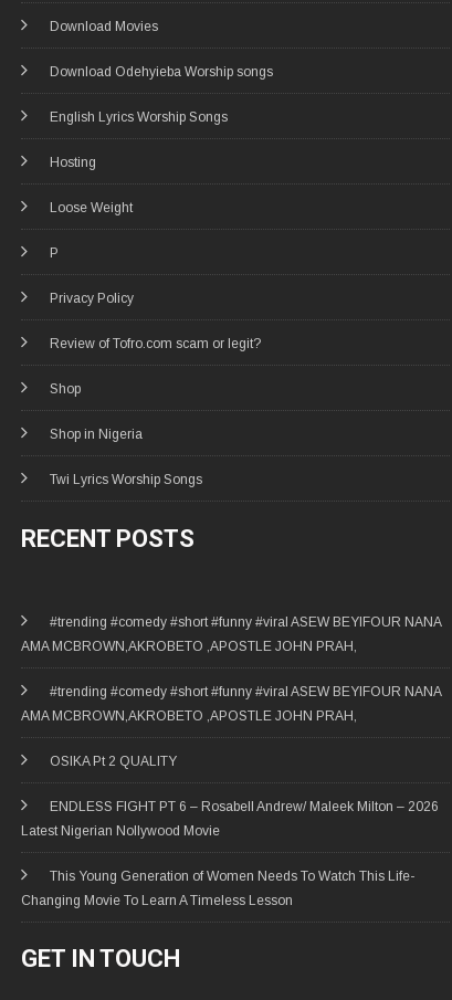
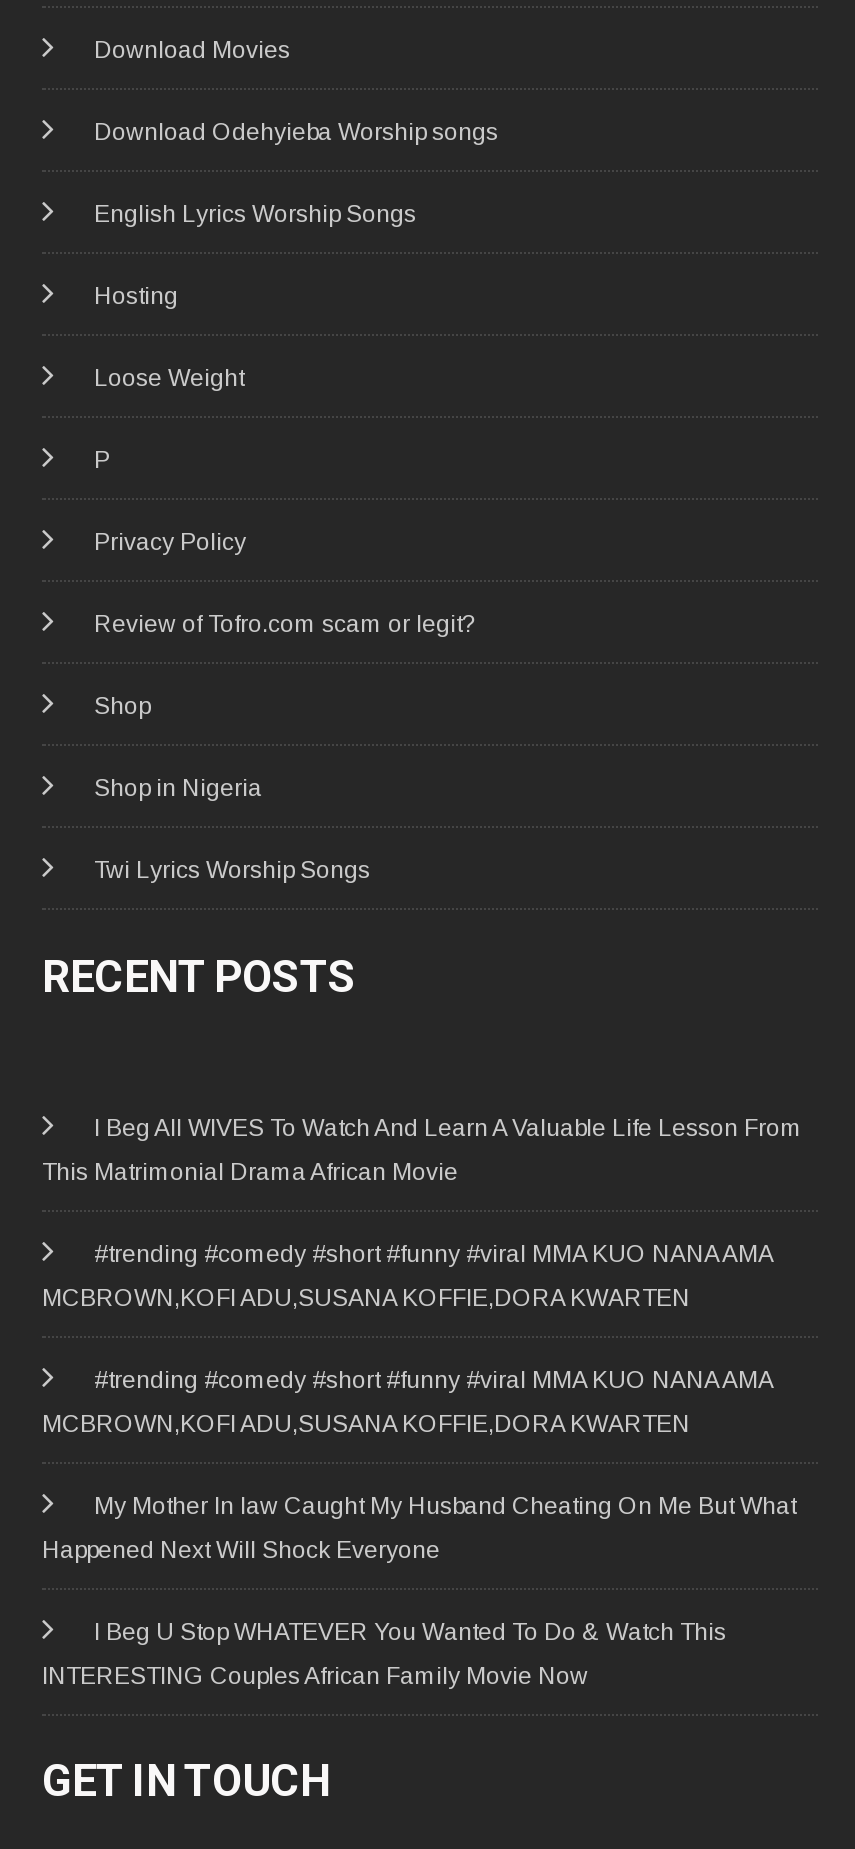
[21,614,441,908] #trending #comedy #short #funny #viral ASEW BEYIFOUR NANA | AMA MCBROWN,AKROBETO ,APOSTLE JOHN PRAH, | #trending #comedy #short #funny #viral ASEW BEYIFOUR NANA | AMA MCBROWN,AKROBETO ,APOSTLE JOHN PRAH, | OSIKA Pt 2 QUALITY | ENDLESS FIGHT PT 6 – Rosabell Andrew/ Maleek Milton – 2026 | Latest Nigerian Nollywood Movie | This Young Generation of Women Needs To Watch This Life- | Changing Movie To Learn A Timeless Lesson -> [42,1114,802,1690] I Beg All WIVES To Watch And Learn A Valuable Life Lesson From | This Matrimonial Drama African Movie | #trending #comedy #short #funny #viral MMA KUO NANA AMA | MCBROWN,KOFI ADU,SUSANA KOFFIE,DORA KWARTEN | #trending #comedy #short #funny #viral MMA KUO NANA AMA | MCBROWN,KOFI ADU,SUSANA KOFFIE,DORA KWARTEN | My Mother In law Caught My Husband Cheating On Me But What | Happened Next Will Shock Everyone | I Beg U Stop WHATEVER You Wanted To Do & Watch This | INTERESTING Couples African Family Movie Now

